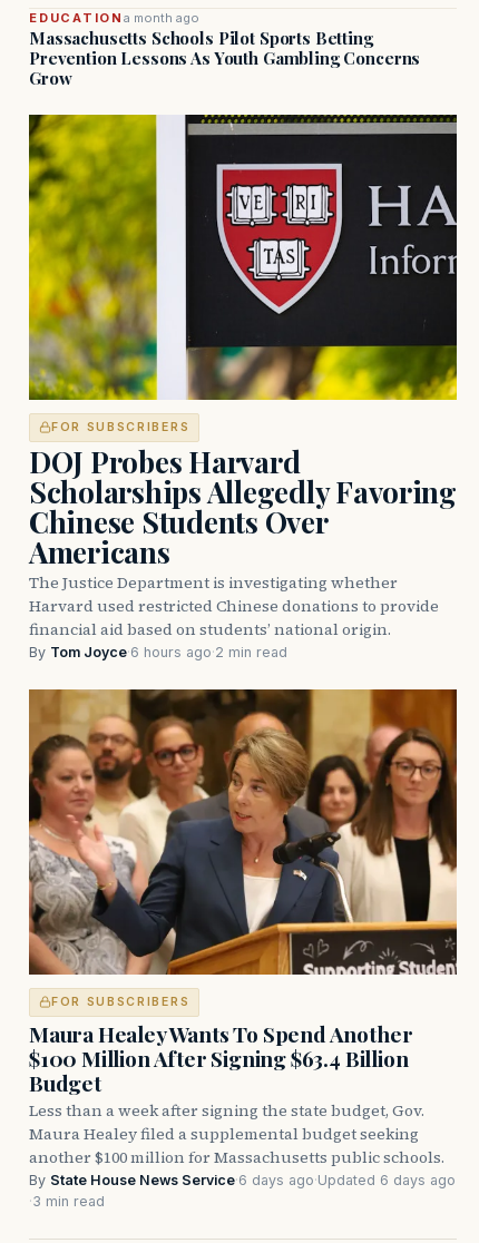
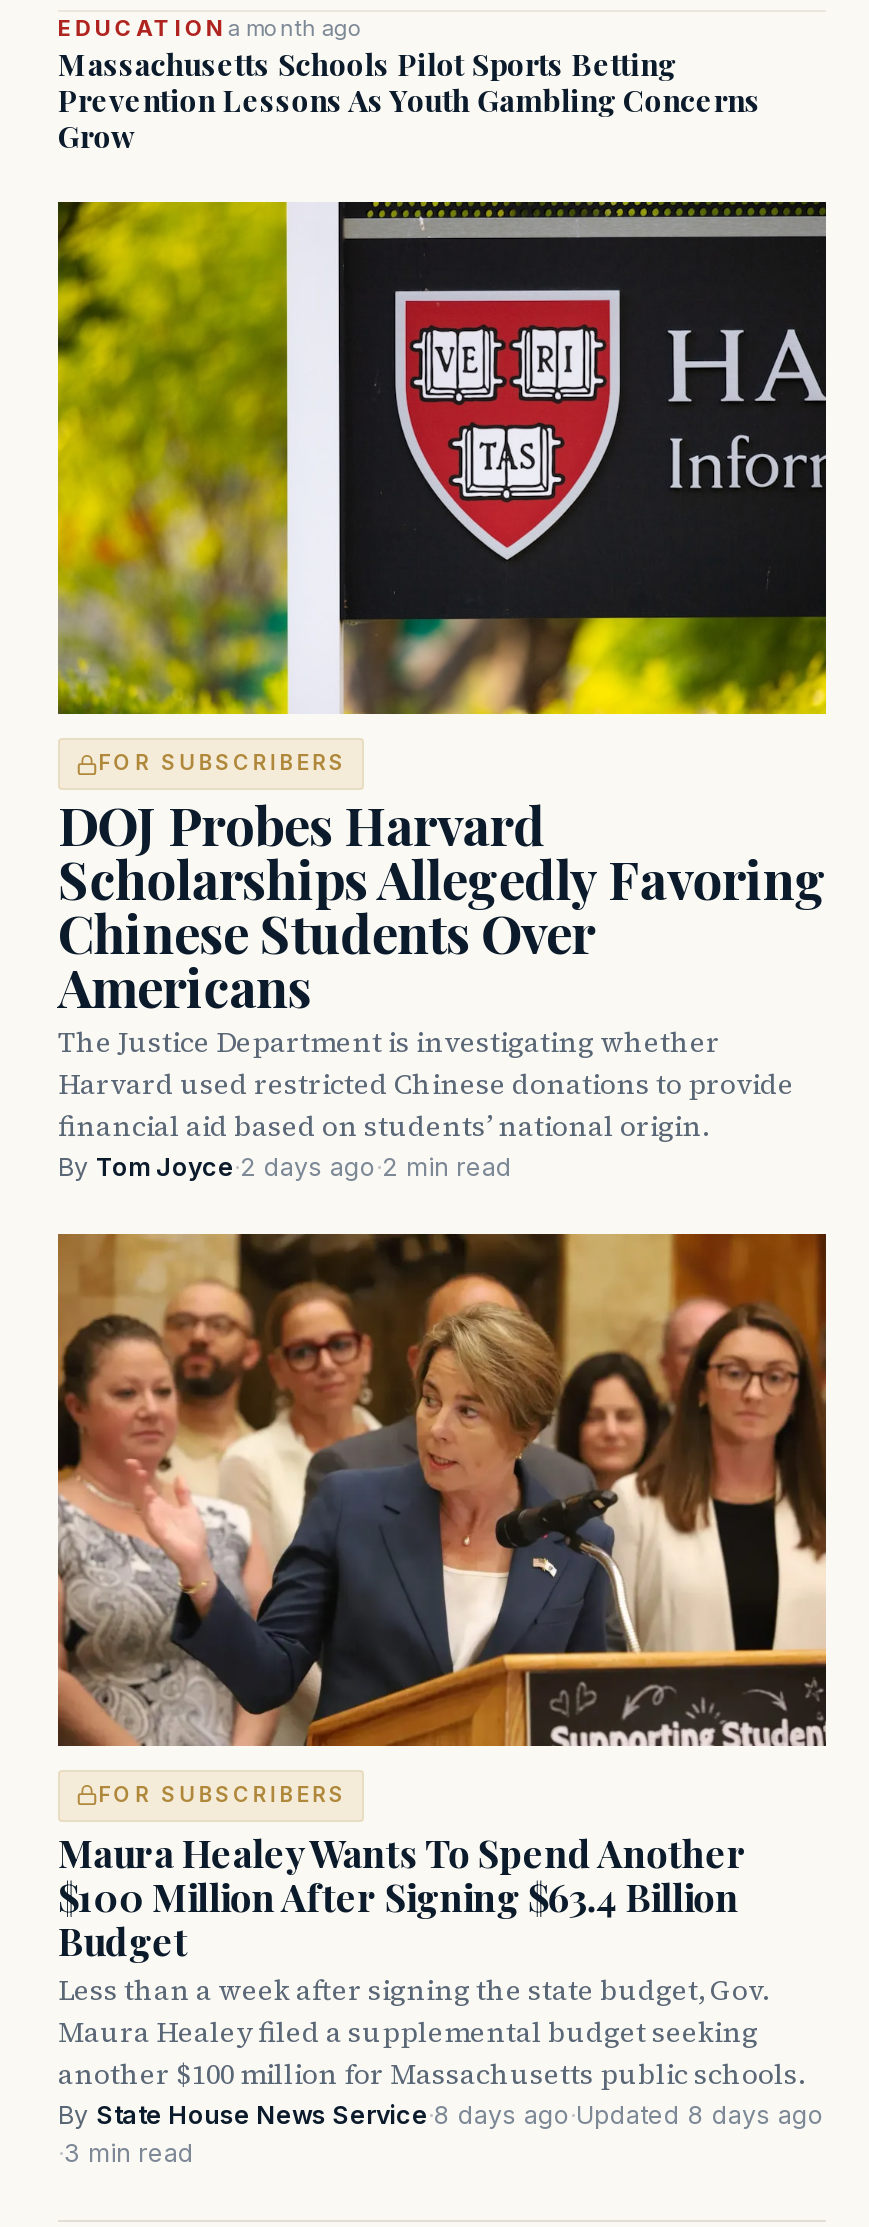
[29,644,287,660] By Tom Joyce · 6 hours ago · 2 min read -> [58,1152,512,1182] By Tom Joyce · 2 days ago · 2 min read
[29,1172,456,1188] By State House News Service · 6 days ago · Updated 6 days ago -> [58,2100,824,2130] By State House News Service · 8 days ago · Updated 8 days ago

